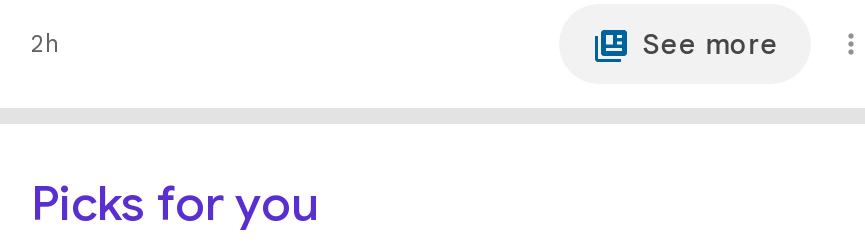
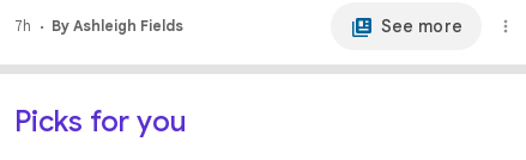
[31,29,59,59] 2h -> [14,17,183,35] 7h | By Ashleigh Fields

